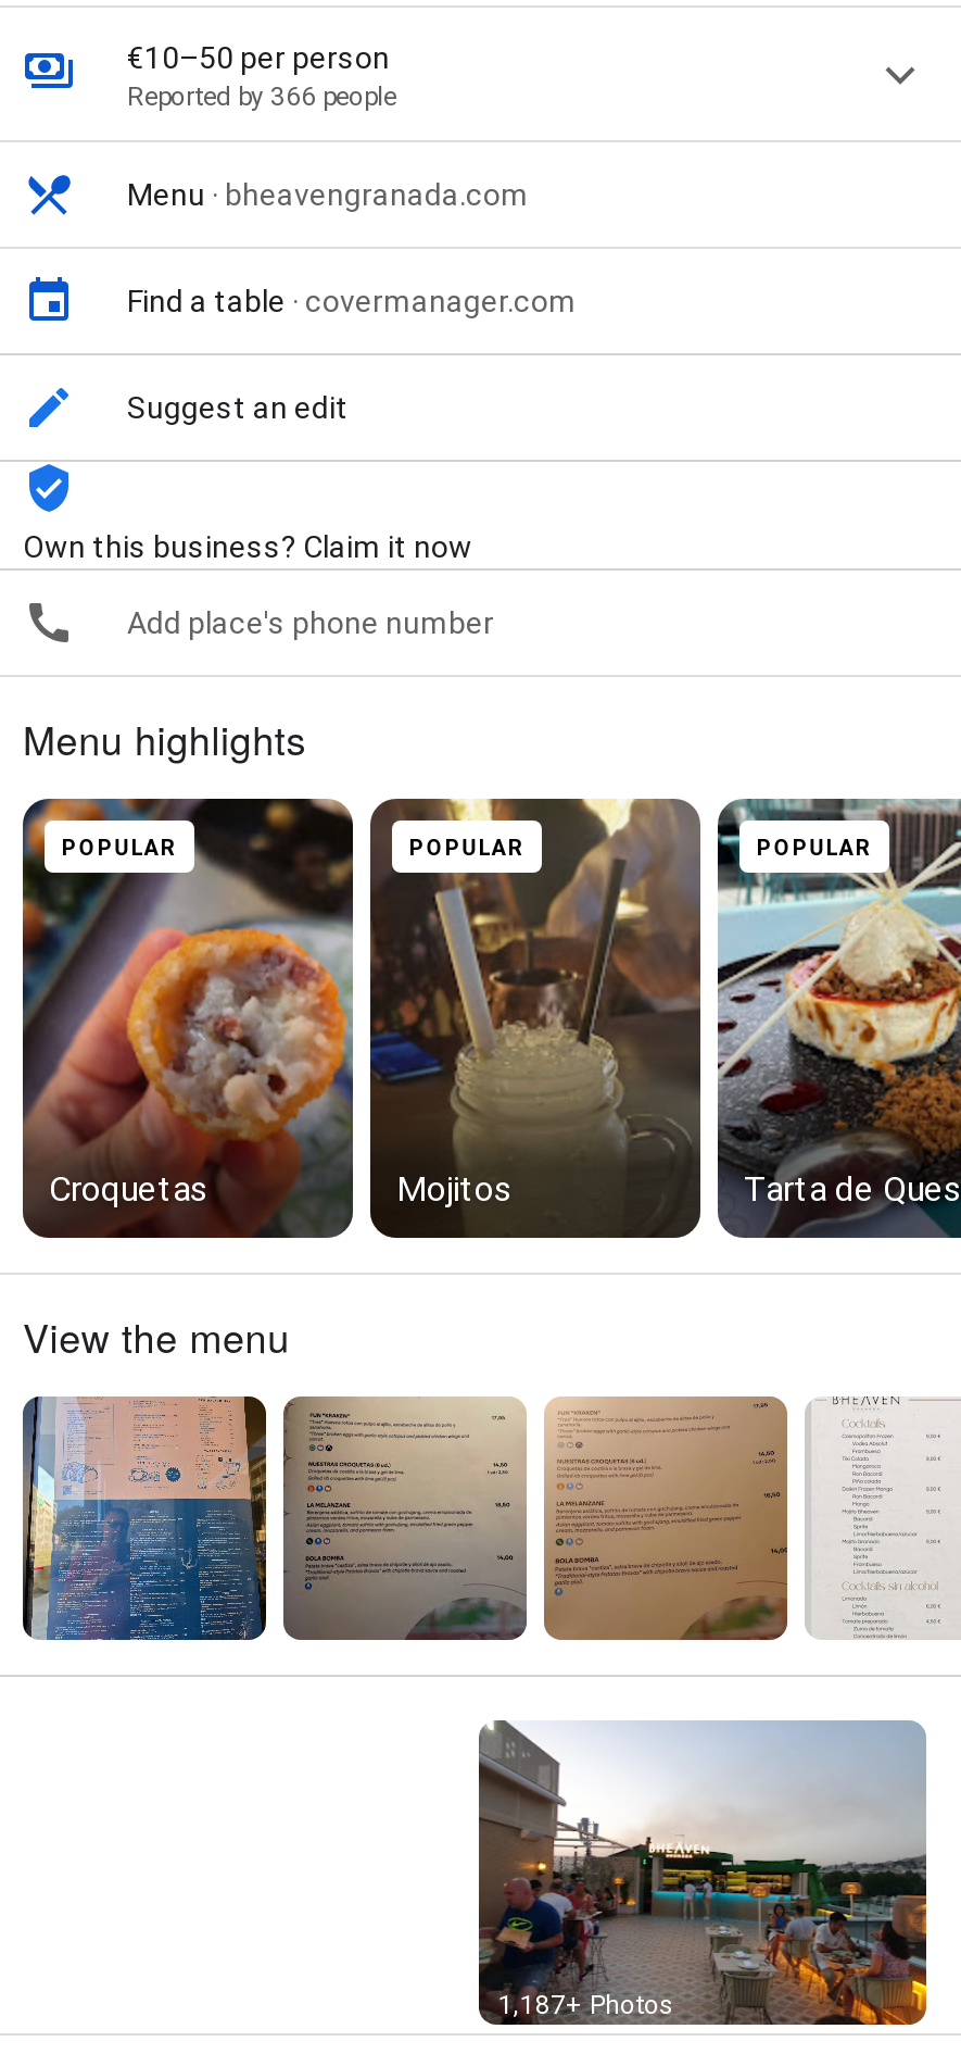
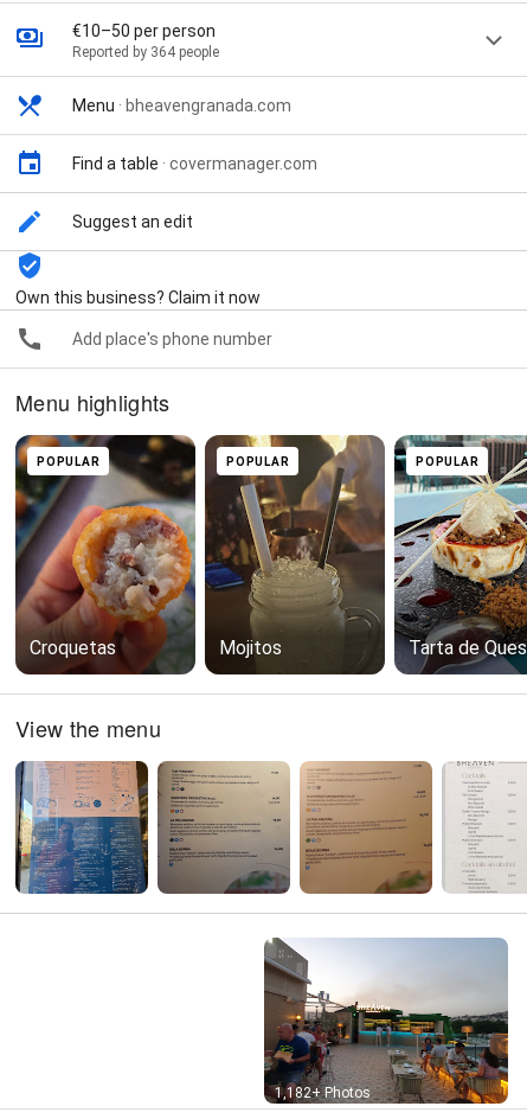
[127,82,396,112] Reported by 366 people -> [72,44,219,61] Reported by 364 people
[498,1990,674,2021] 1,187+ Photos -> [275,1085,371,1101] 1,182+ Photos

